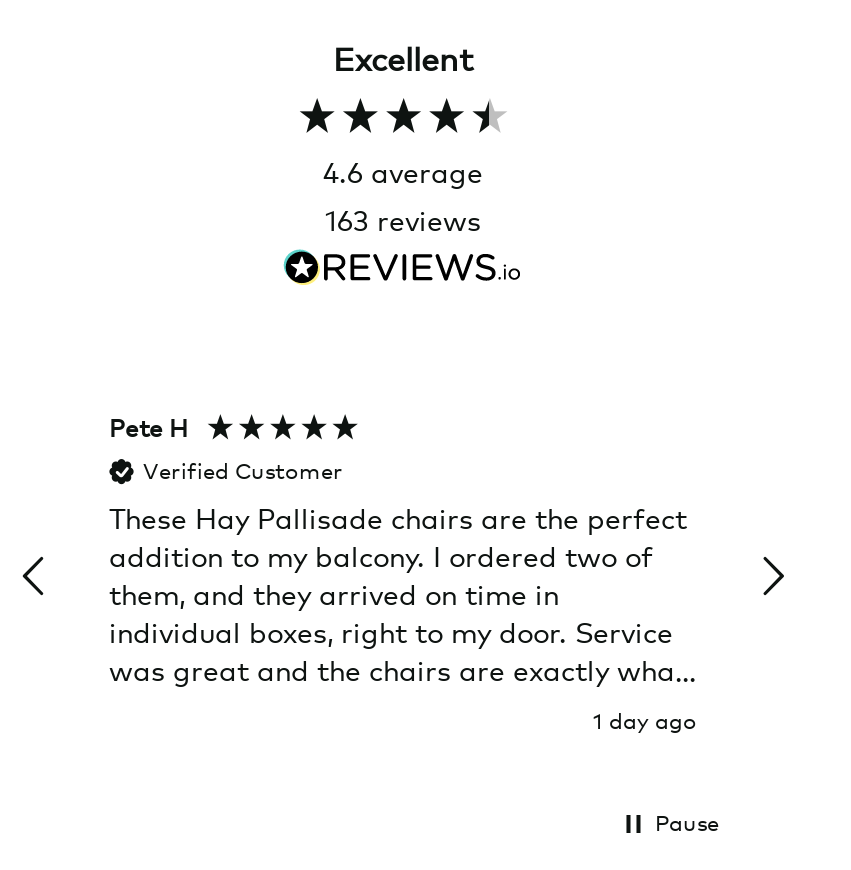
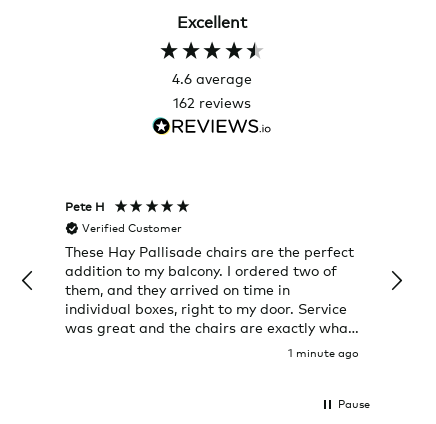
[325,202,481,236] 163 reviews -> [173,94,251,111] 162 reviews
[593,707,697,735] 1 day ago -> [288,346,359,360] 1 minute ago

